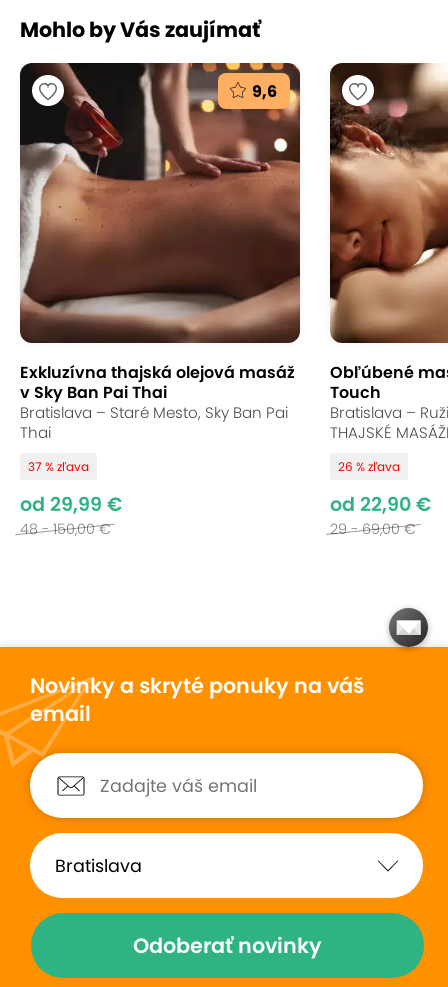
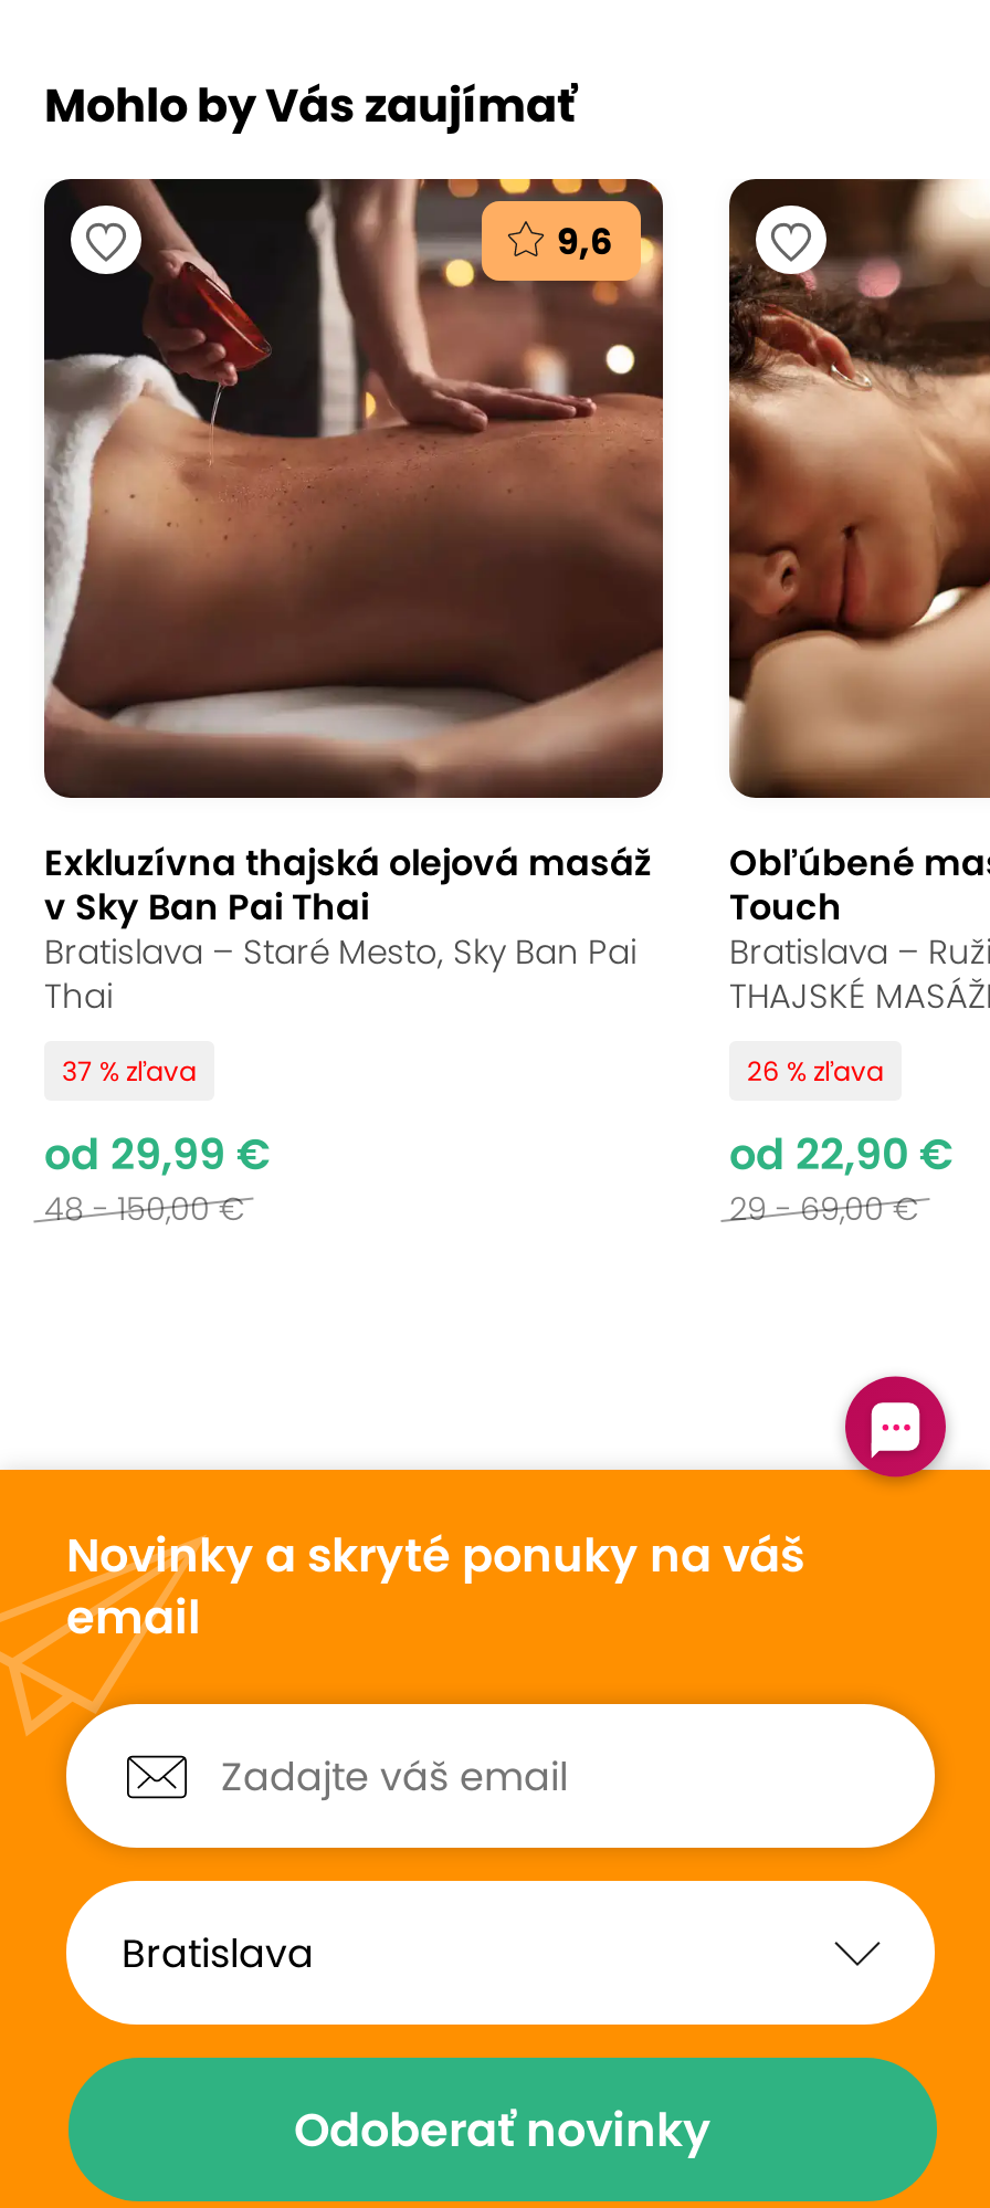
[382,605,429,650] [image] -> [842,1373,948,1479] [image]

